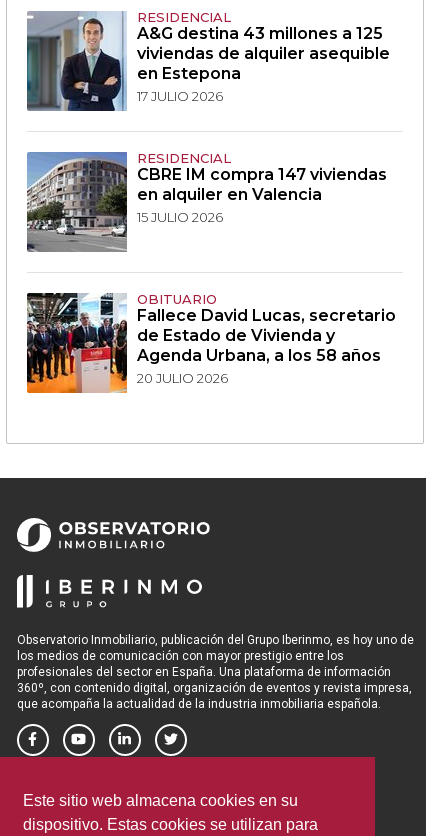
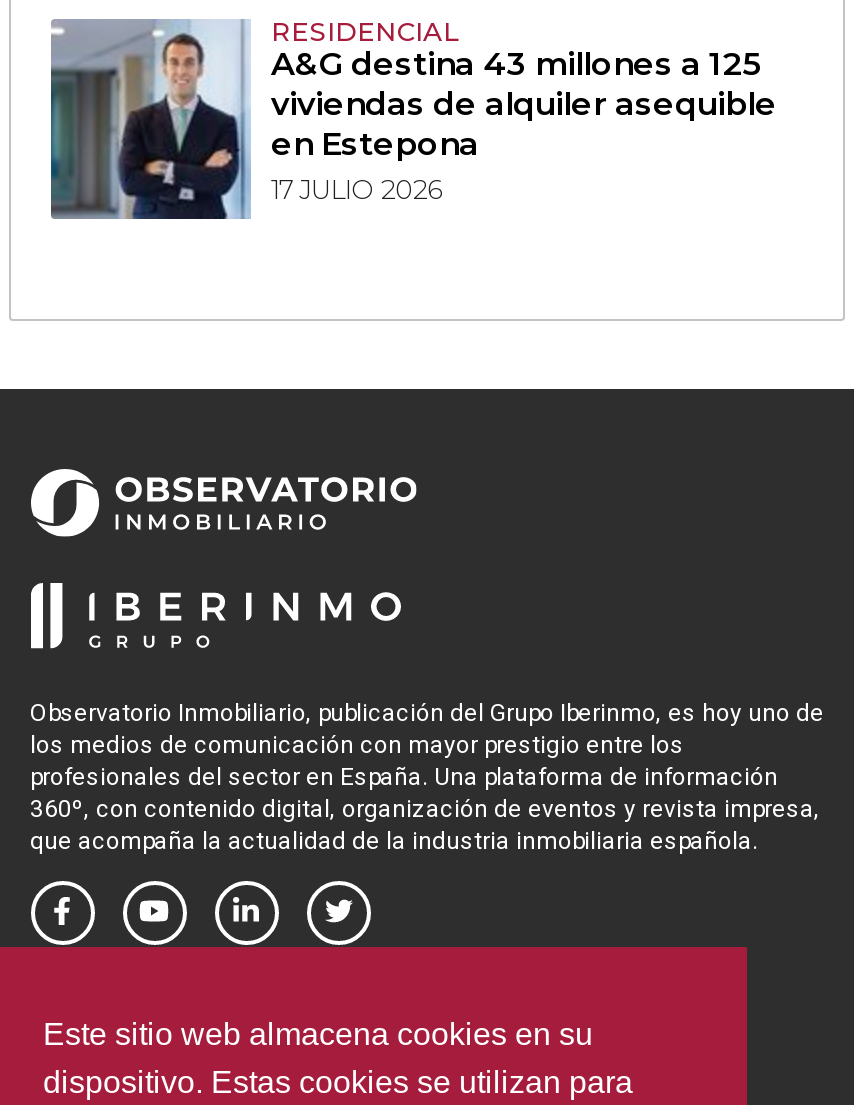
[26,150,387,253] [image] | RESIDENCIAL | CBRE IM compra 147 viviendas | en alquiler en Valencia | 15 JULIO 2026 -> none
[26,291,396,394] [image] | OBITUARIO | Fallece David Lucas, secretario | de Estado de Vivienda y | Agenda Urbana, a los 58 años | 20 JULIO 2026 -> none

